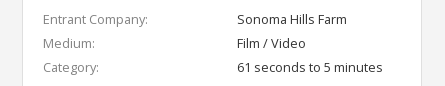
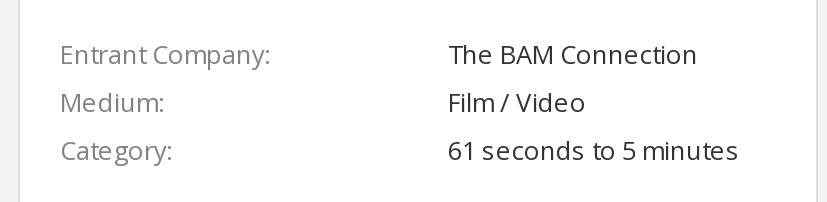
[237,10,347,28] Sonoma Hills Farm -> [448,37,698,73] The BAM Connection

